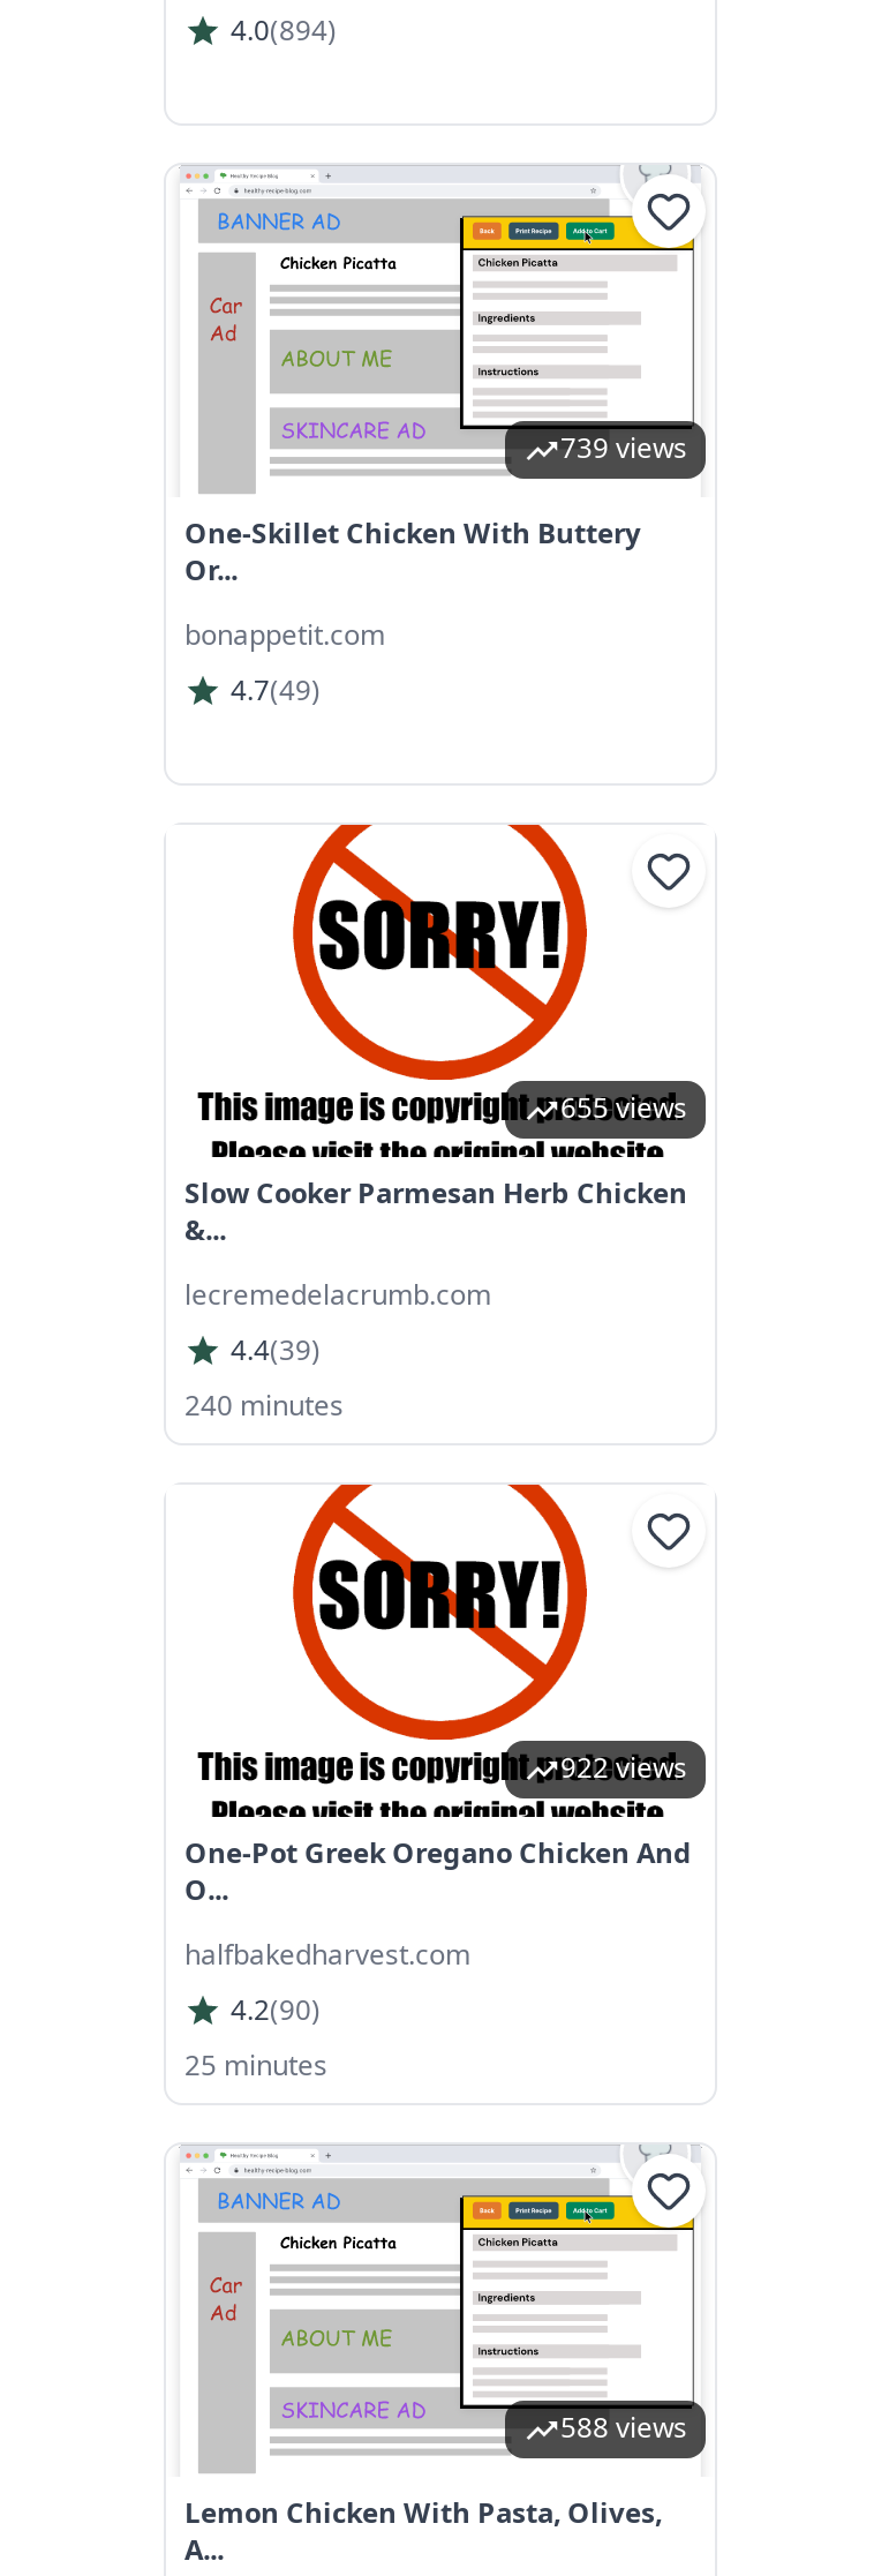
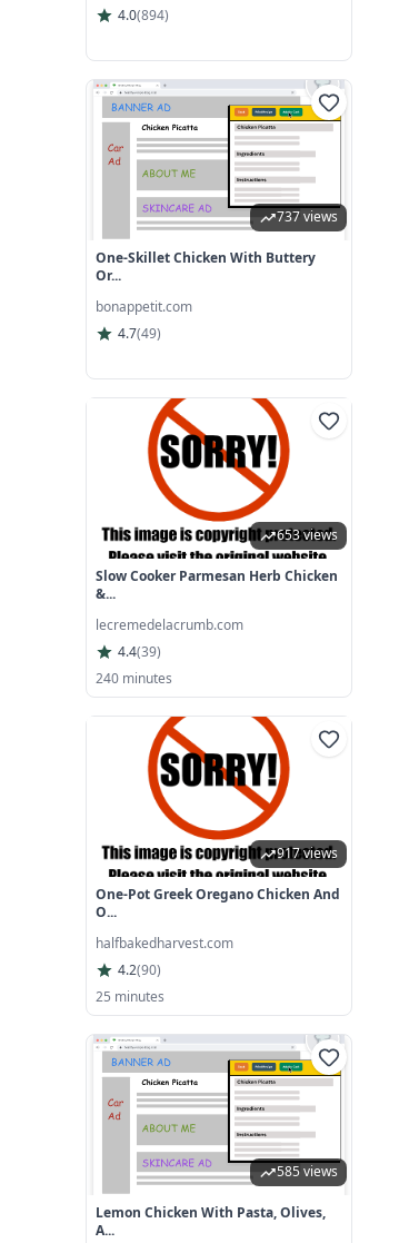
[560,428,687,468] 739 views -> [277,207,338,226] 737 views
[560,1088,687,1128] 655 views -> [277,525,338,544] 653 views
[560,1748,687,1787] 922 views -> [277,844,338,863] 917 views
[560,2408,687,2447] 588 views -> [277,1162,338,1181] 585 views

